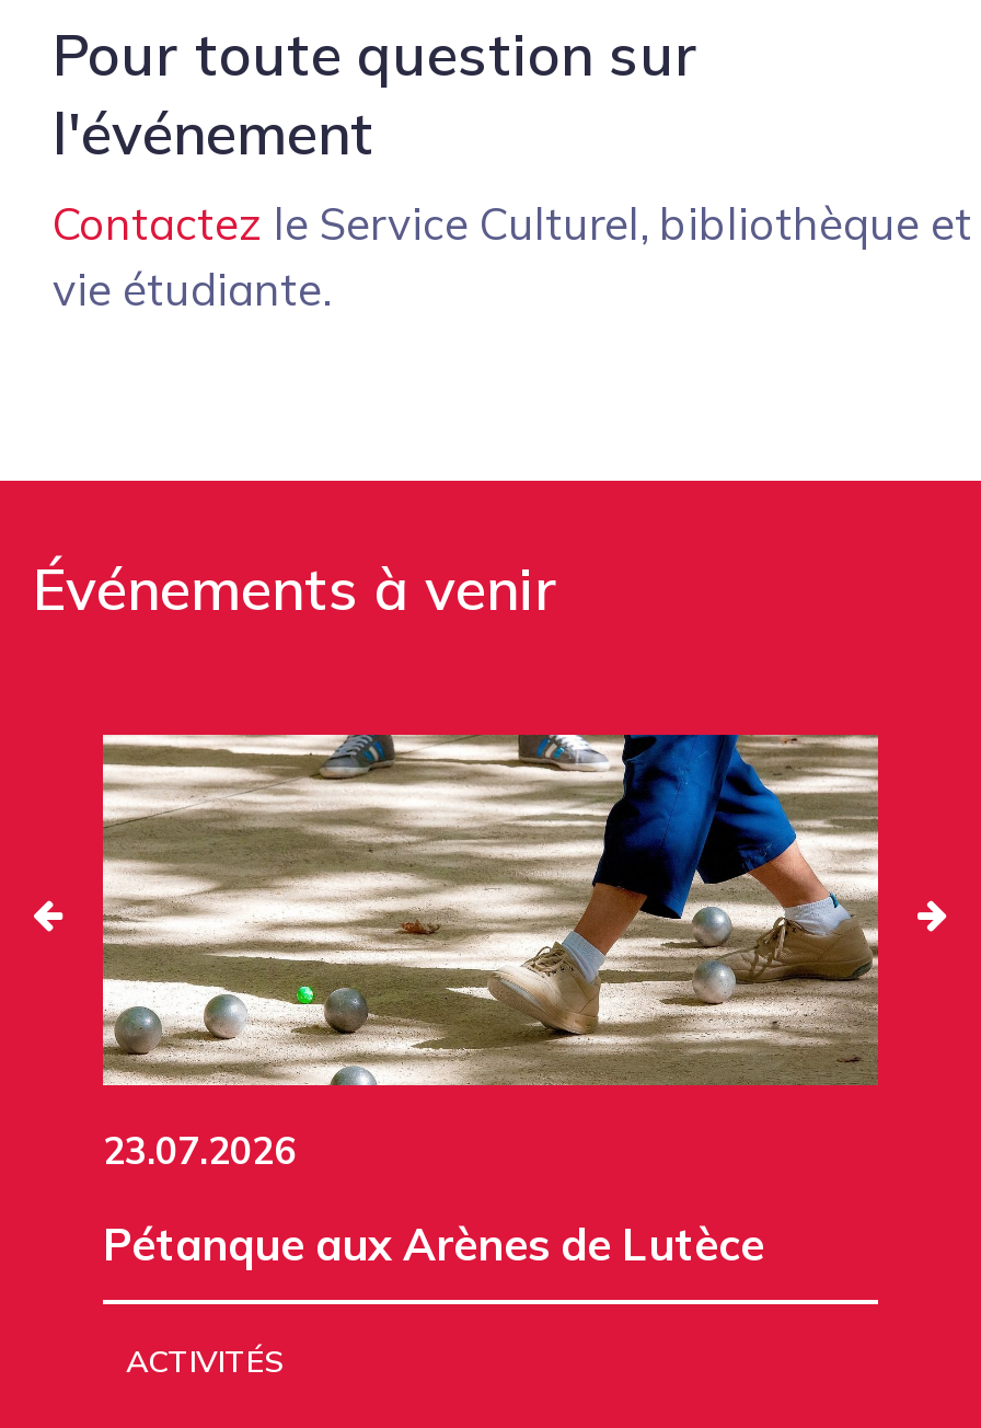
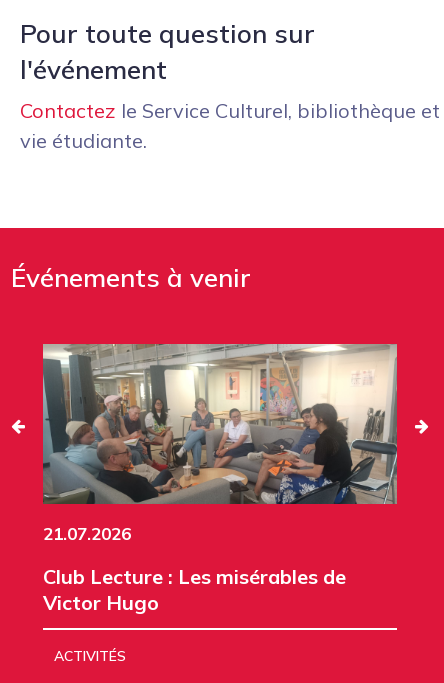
[101,733,880,1172] [image] | 23.07.2026 -> [42,343,398,544] [image] | 21.07.2026
[103,1216,764,1271] Pétanque aux Arènes de Lutèce -> [43,564,346,615] Club Lecture : Les misérables de | Victor Hugo

